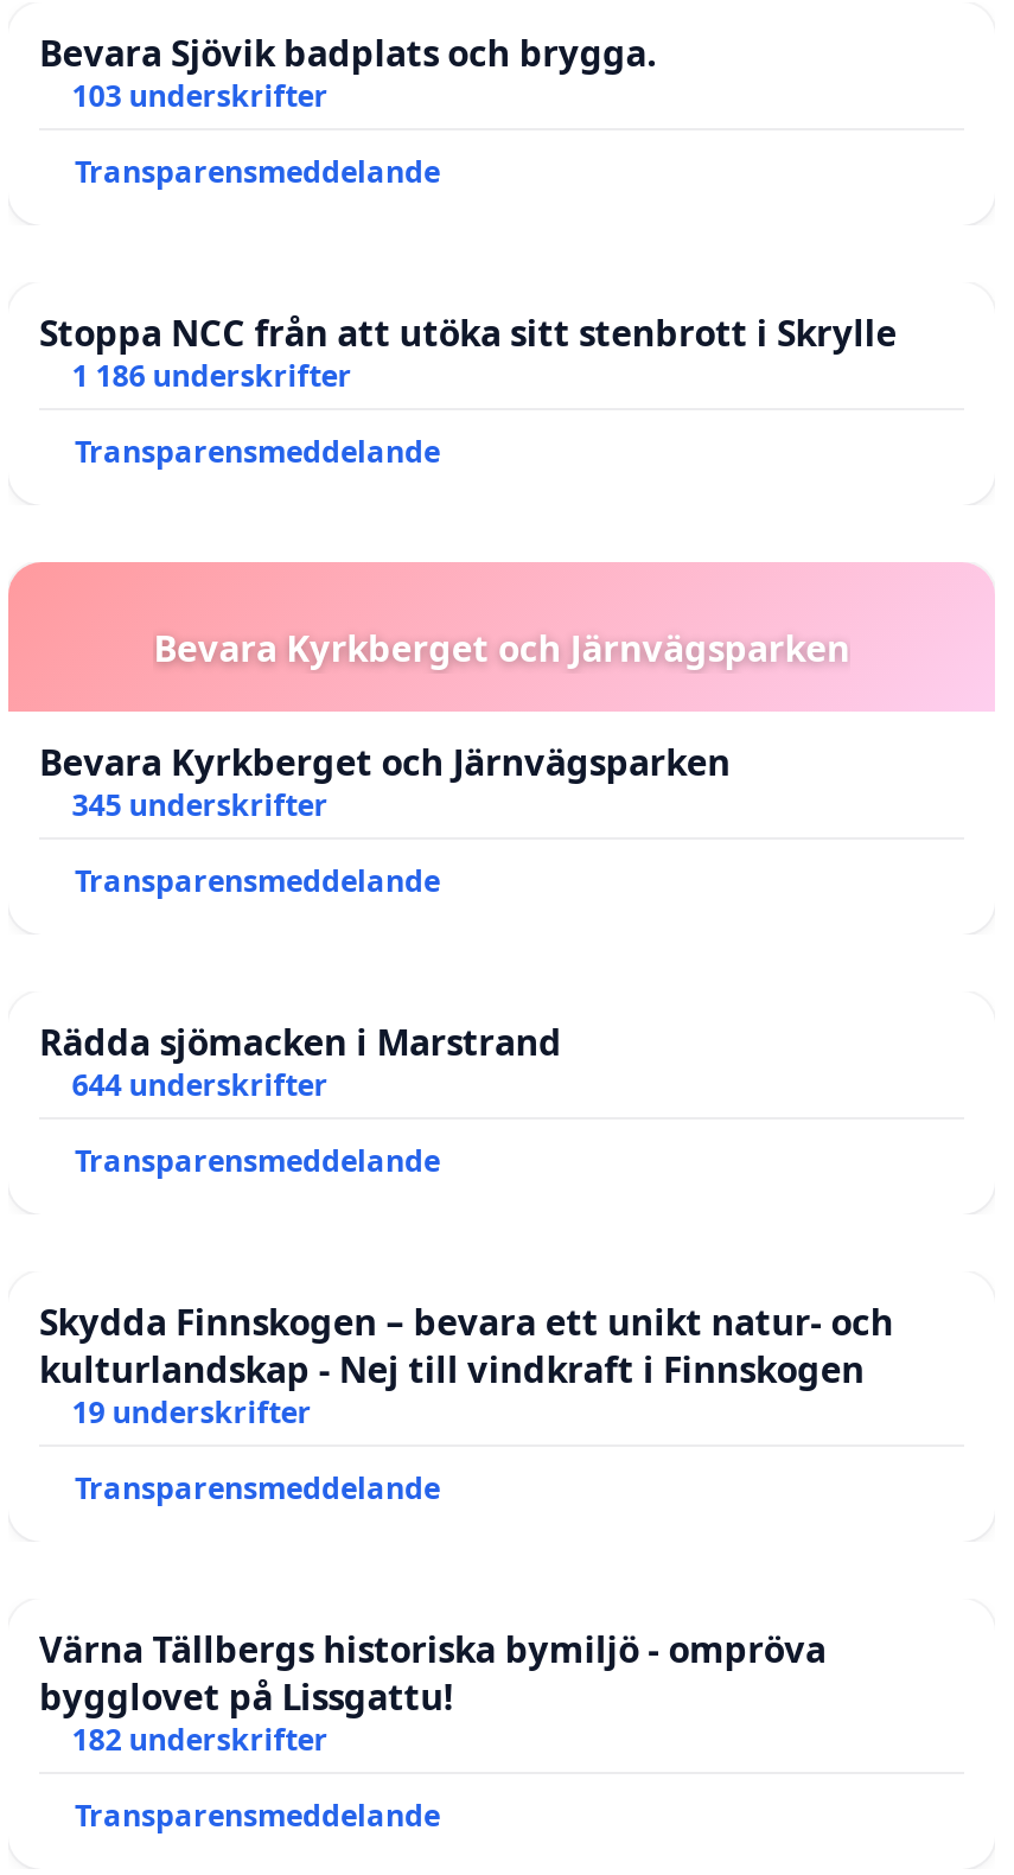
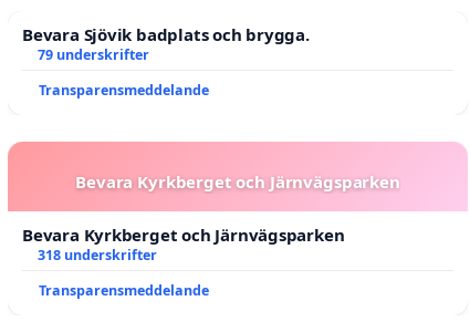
[39,77,897,397] 103 underskrifter | Transparensmeddelande | Stoppa NCC från att utöka sitt stenbrott i Skrylle | 1 186 underskrifter -> [37,46,149,65] 79 underskrifter
[39,786,893,1761] 345 underskrifter | Transparensmeddelande | Rädda sjömacken i Marstrand | 644 underskrifter | Transparensmeddelande | Skydda Finnskogen – bevara ett unikt natur- och | kulturlandskap - Nej till vindkraft i Finnskogen | 19 underskrifter | Transparensmeddelande | Värna Tällbergs historiska bymiljö - ompröva | bygglovet på Lissgattu! | 182 underskrifter -> [37,246,157,265] 318 underskrifter

